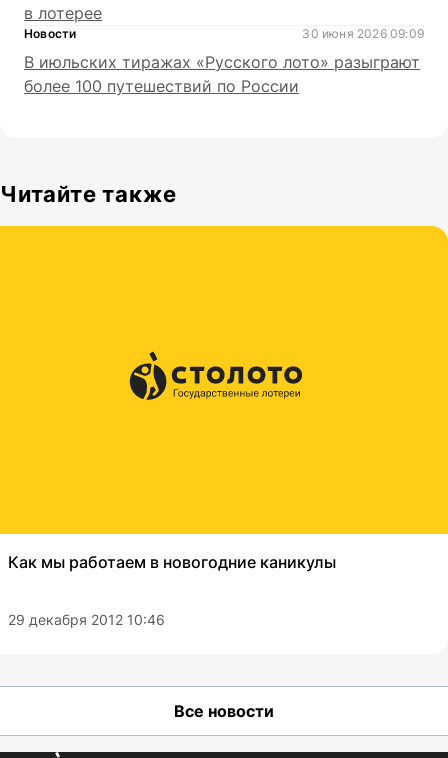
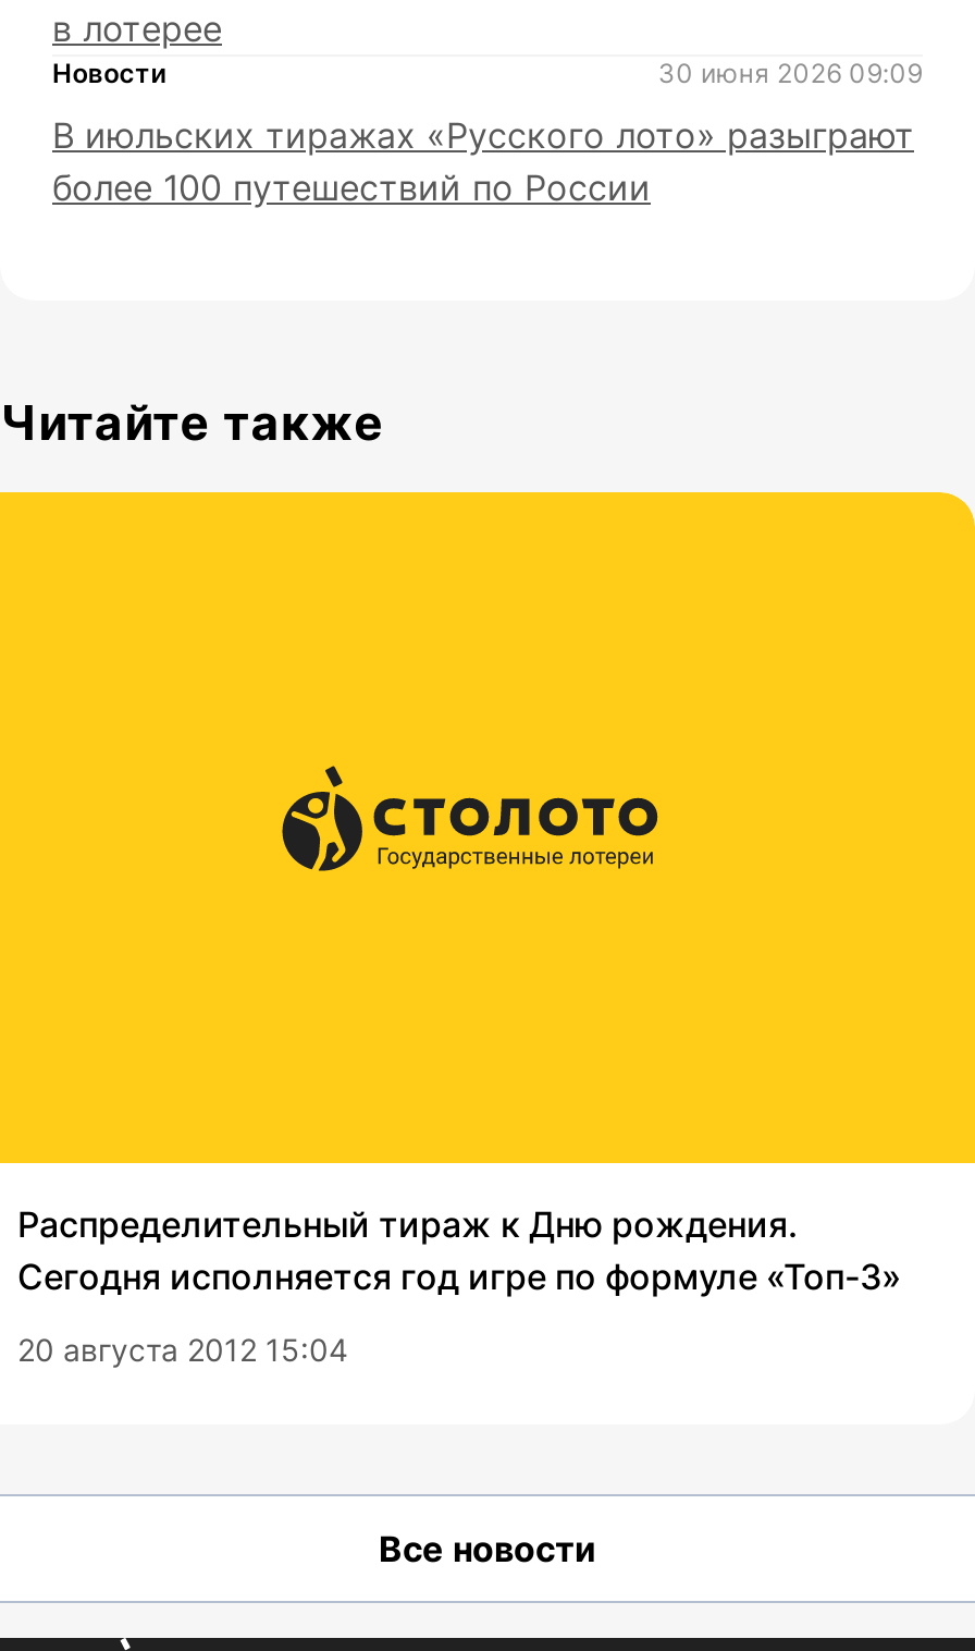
[8,552,336,572] Как мы работаем в новогодние каникулы -> [17,1203,901,1298] Распределительный тираж к Дню рождения. | Сегодня исполняется год игре по формуле «Топ-3»
[8,611,165,628] 29 декабря 2012 10:46 -> [17,1331,348,1368] 20 августа 2012 15:04

